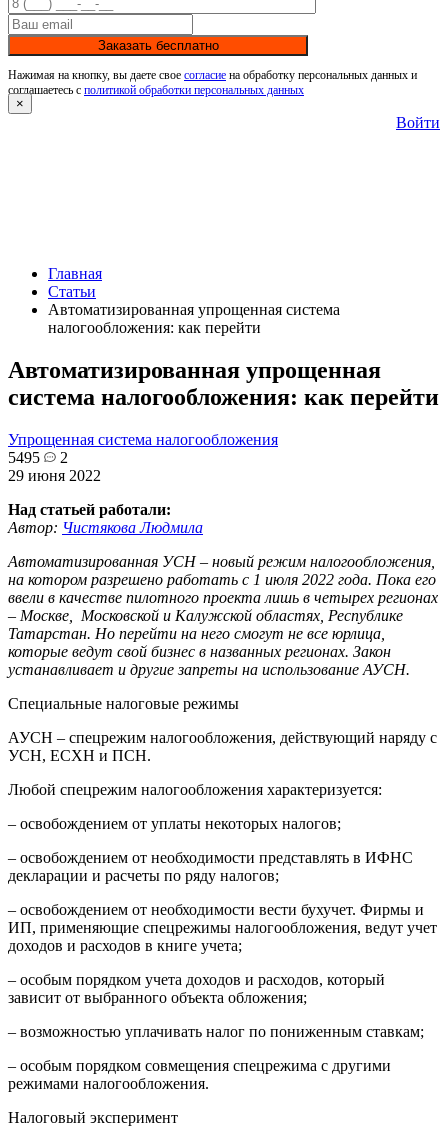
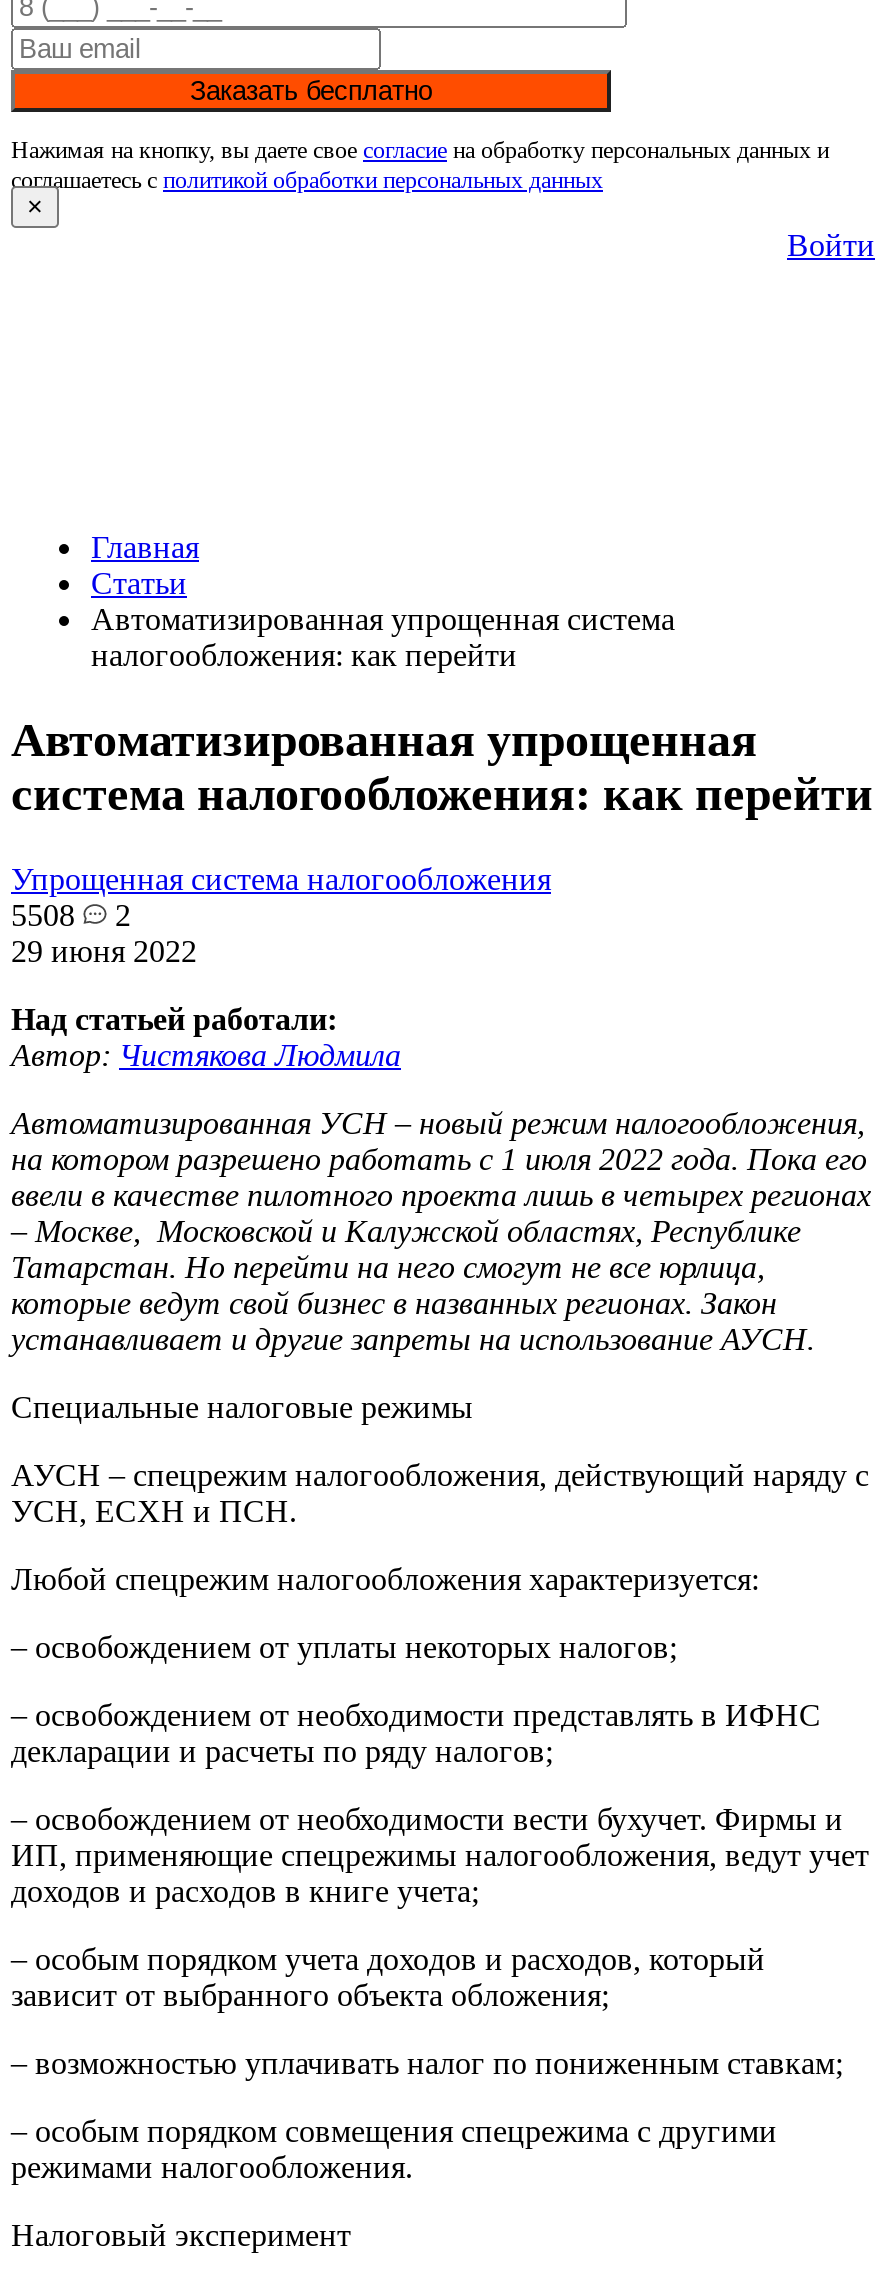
[8,449,68,466] 5495 2 -> [11,898,131,932] 5508 2

